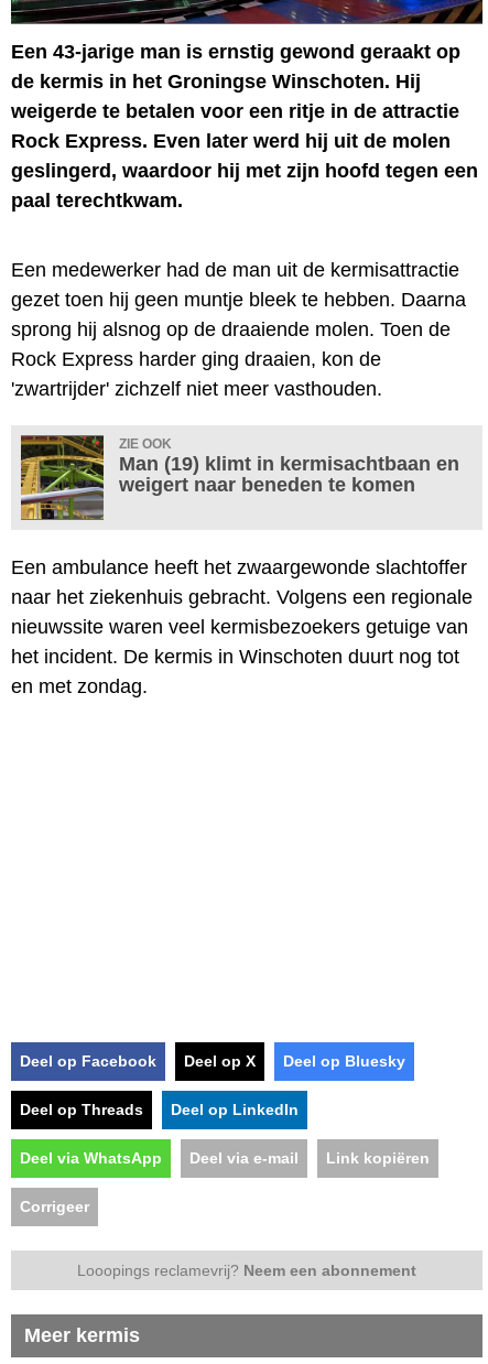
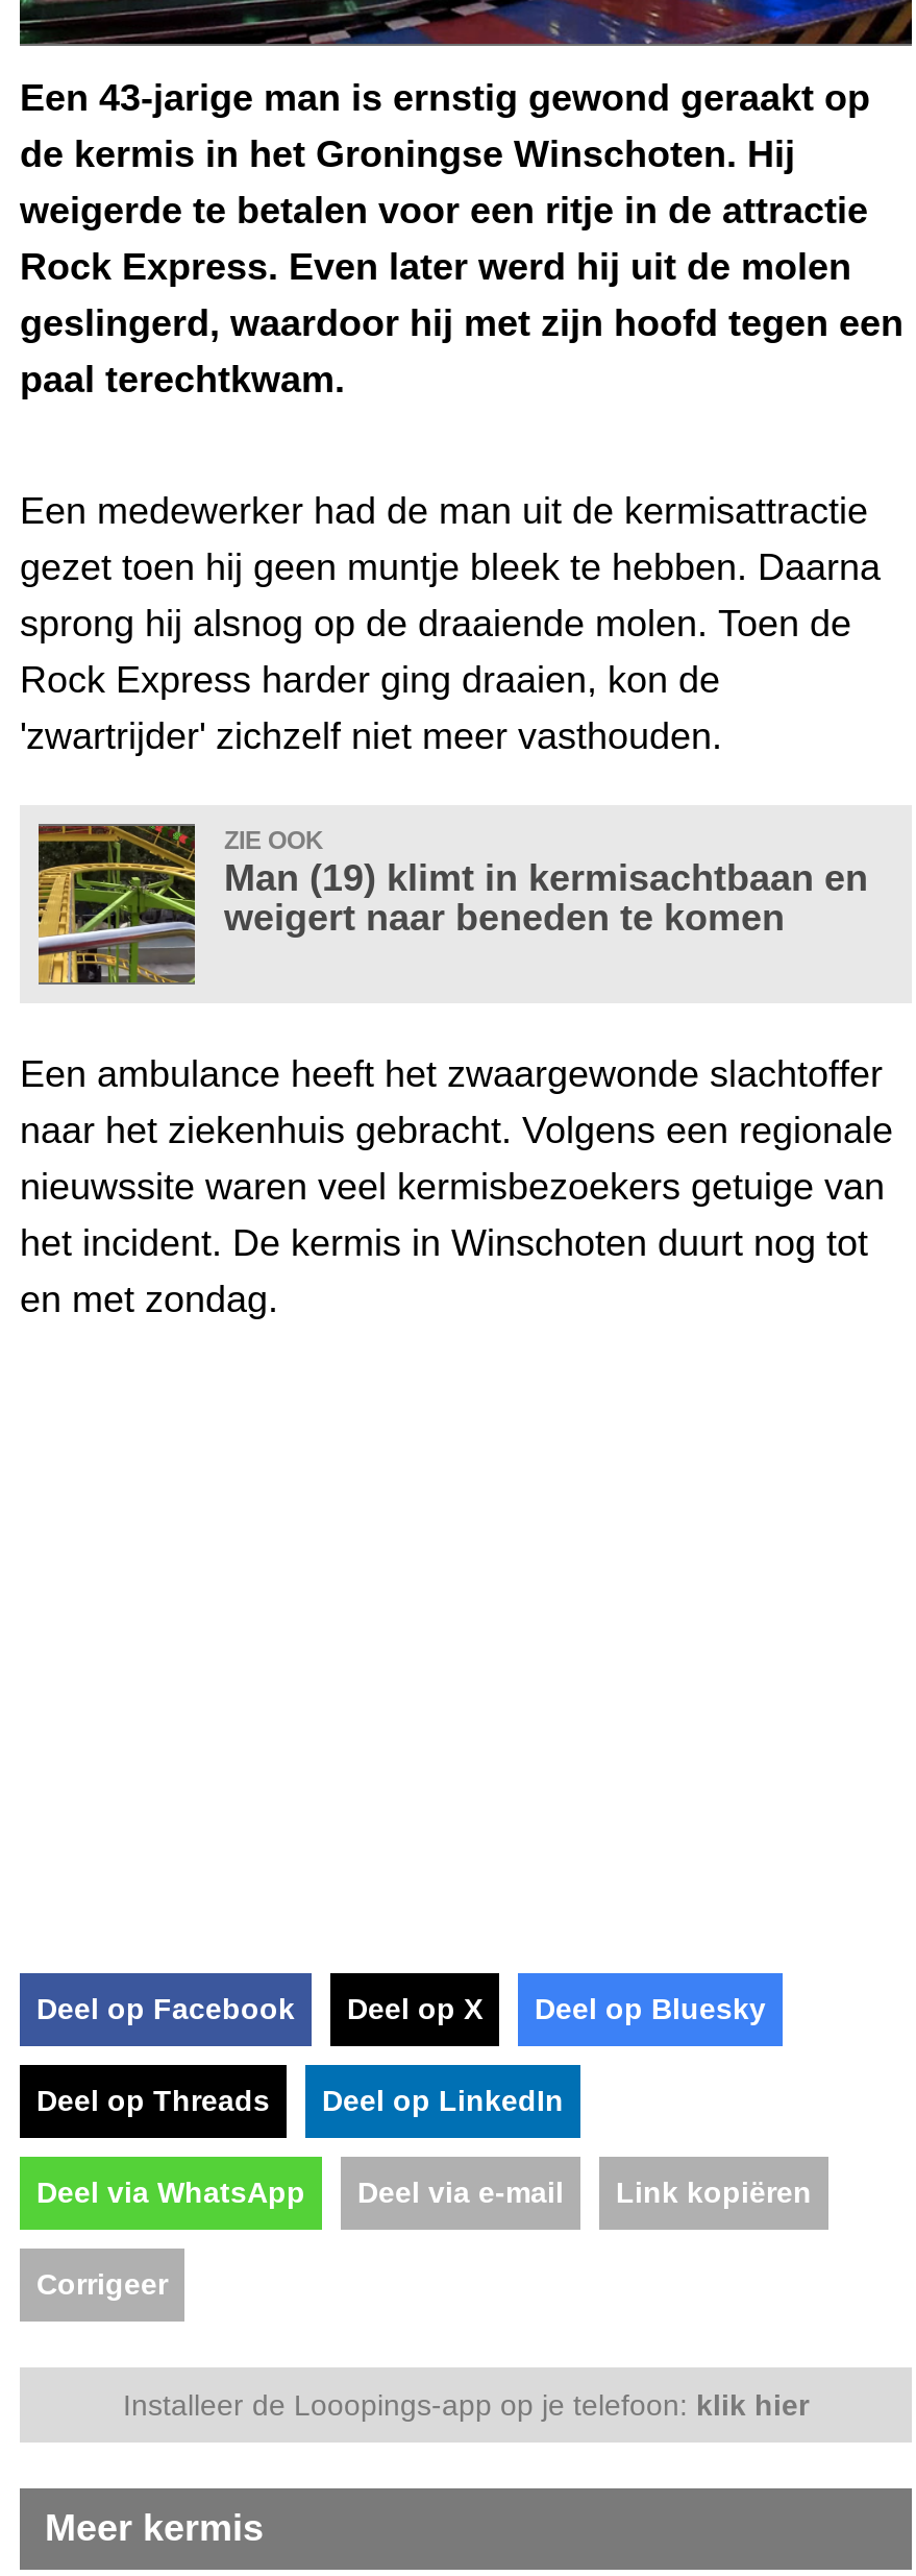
[77,1261,416,1279] Looopings reclamevrij? Neem een abonnement -> [123,2387,809,2421] Installeer de Looopings-app op je telefoon: klik hier

